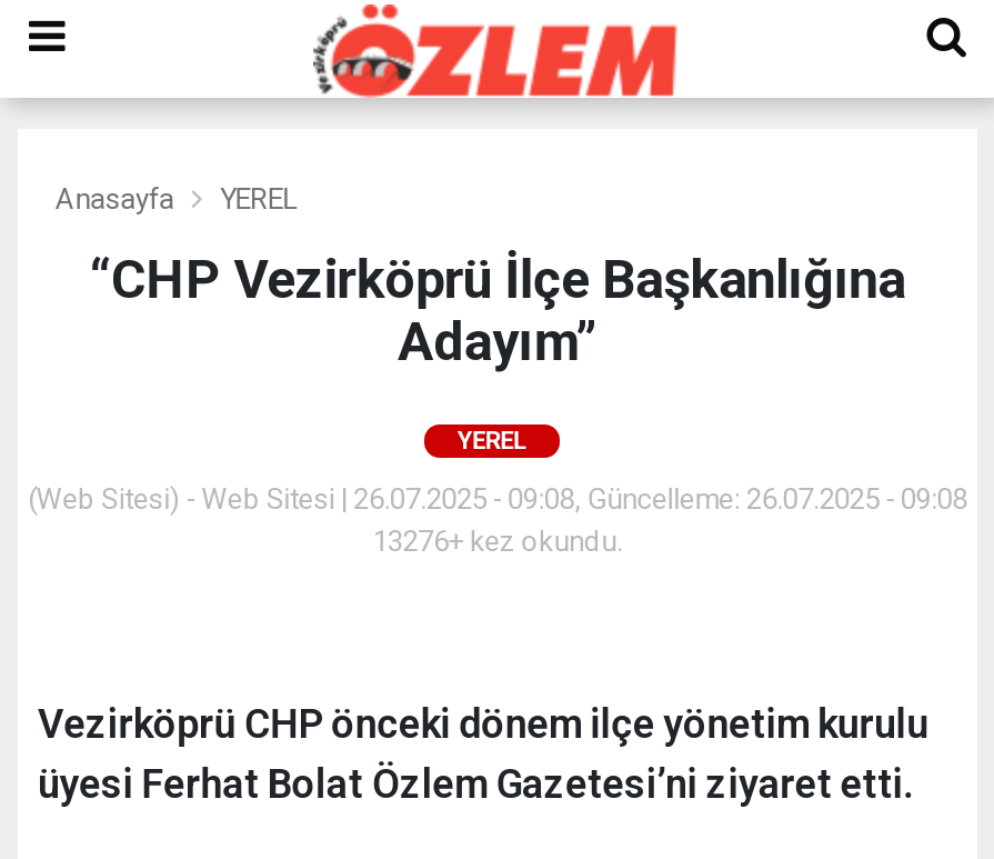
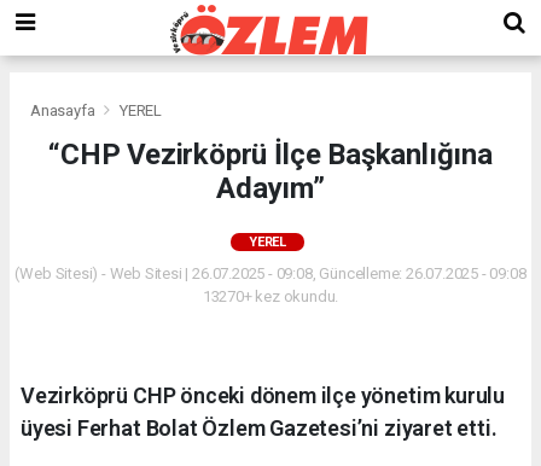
[373,524,623,557] 13276+ kez okundu. -> [203,287,338,305] 13270+ kez okundu.

